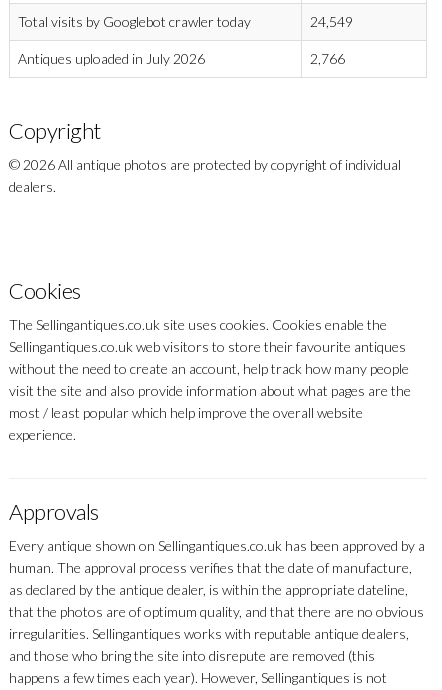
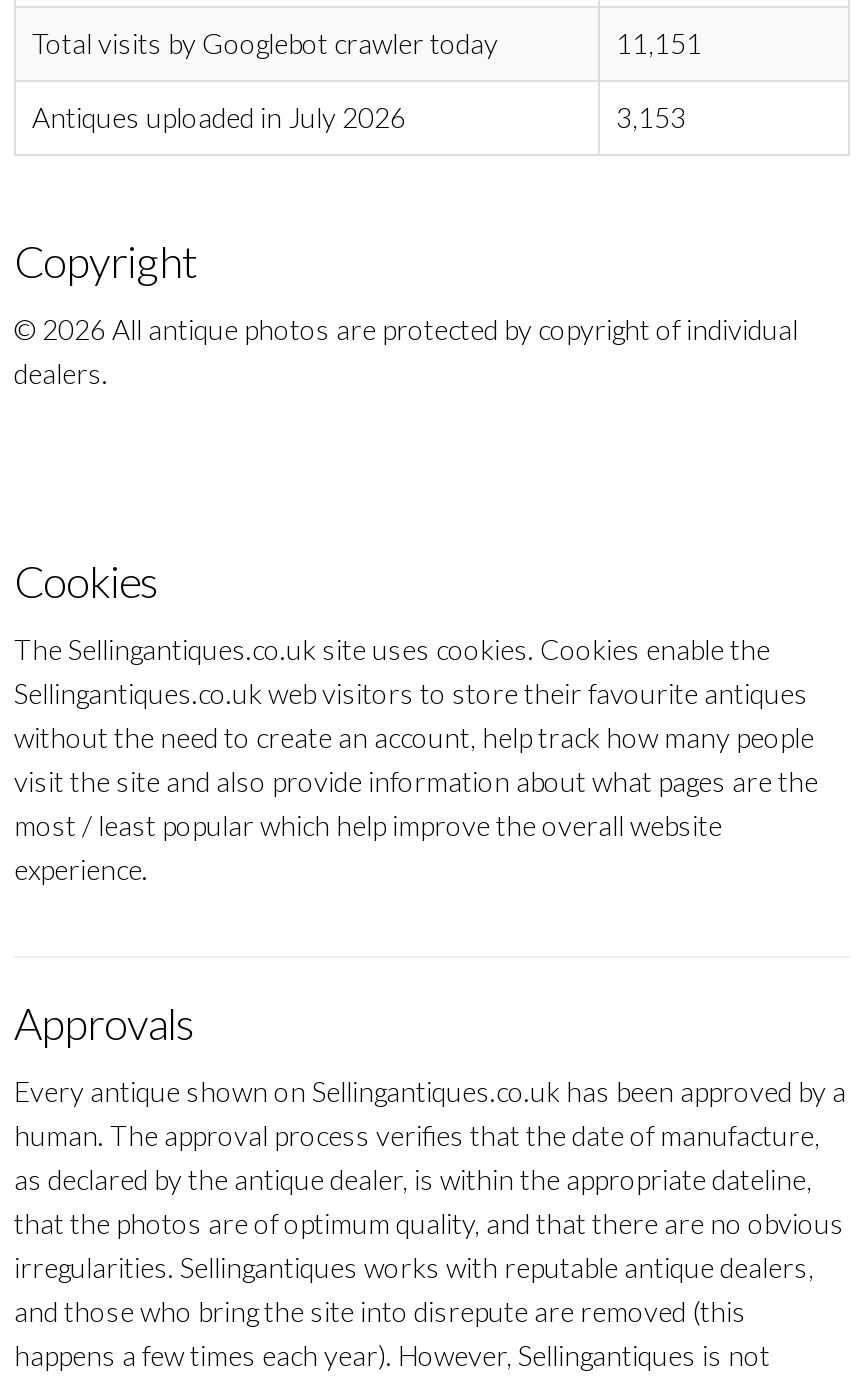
[310,13,353,30] 24,549 -> [616,25,702,59] 11,151
[310,50,345,67] 2,766 -> [616,99,686,133] 3,153

